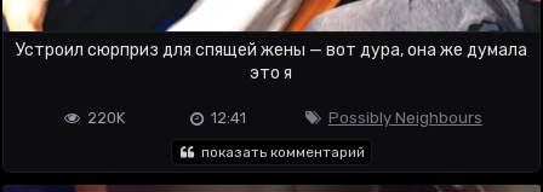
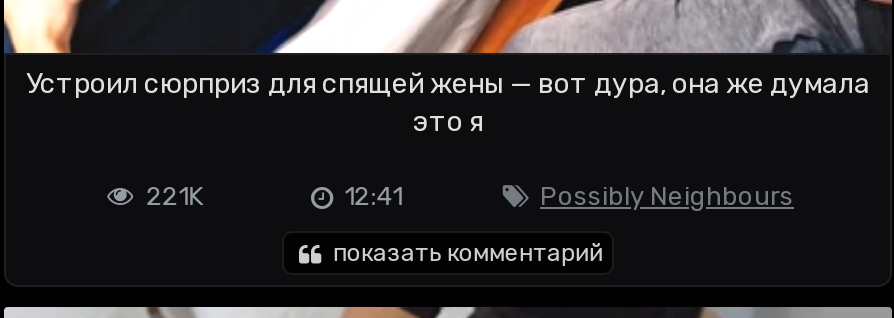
[88,109,125,127] 220K -> [146,181,202,211] 221K

